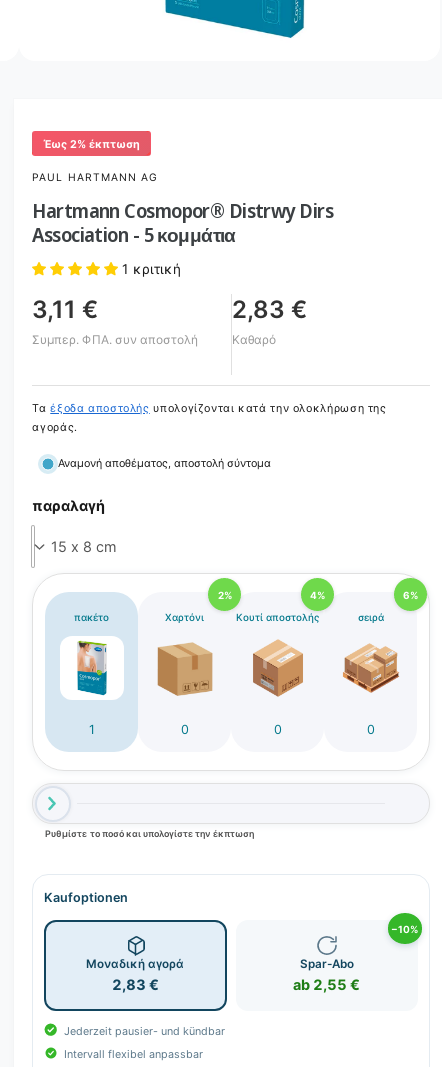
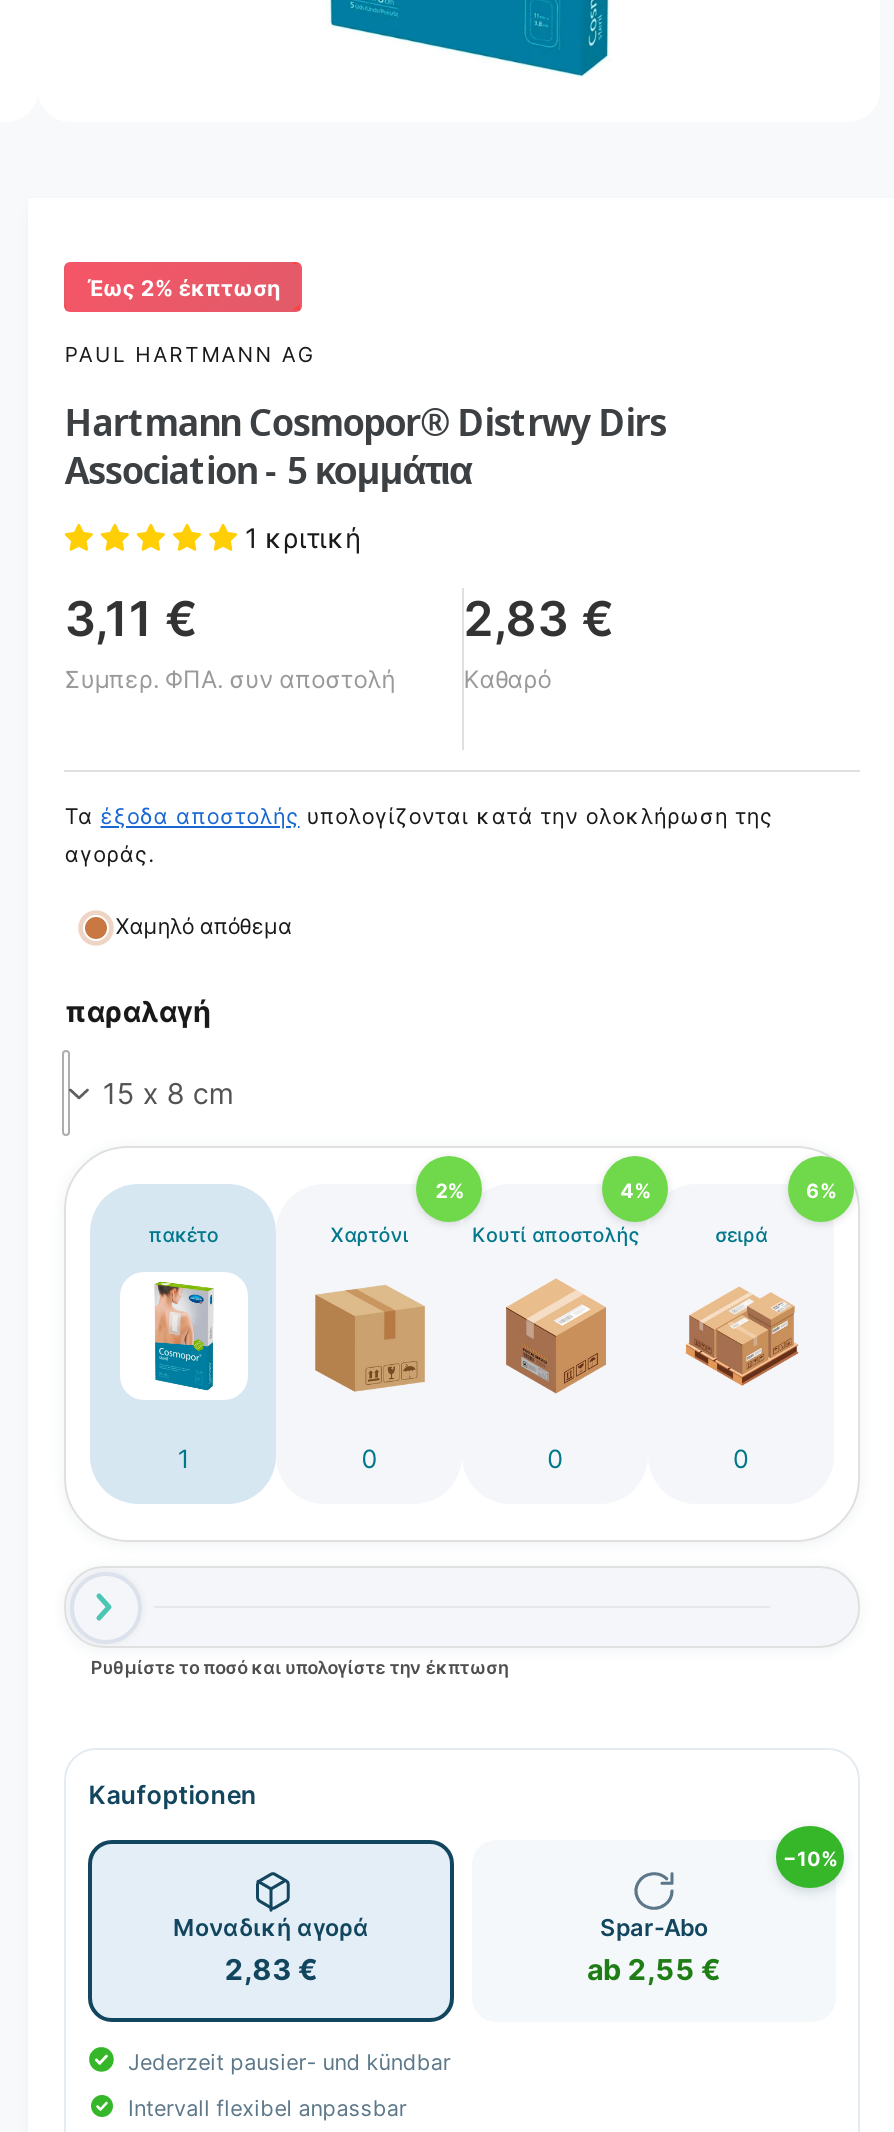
[58,456,271,469] Αναμονή αποθέματος, αποστολή σύντομα -> [116,913,292,939] Χαμηλό απόθεμα

